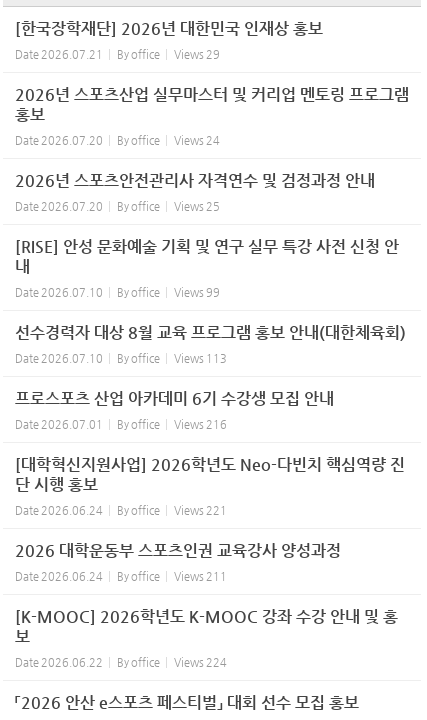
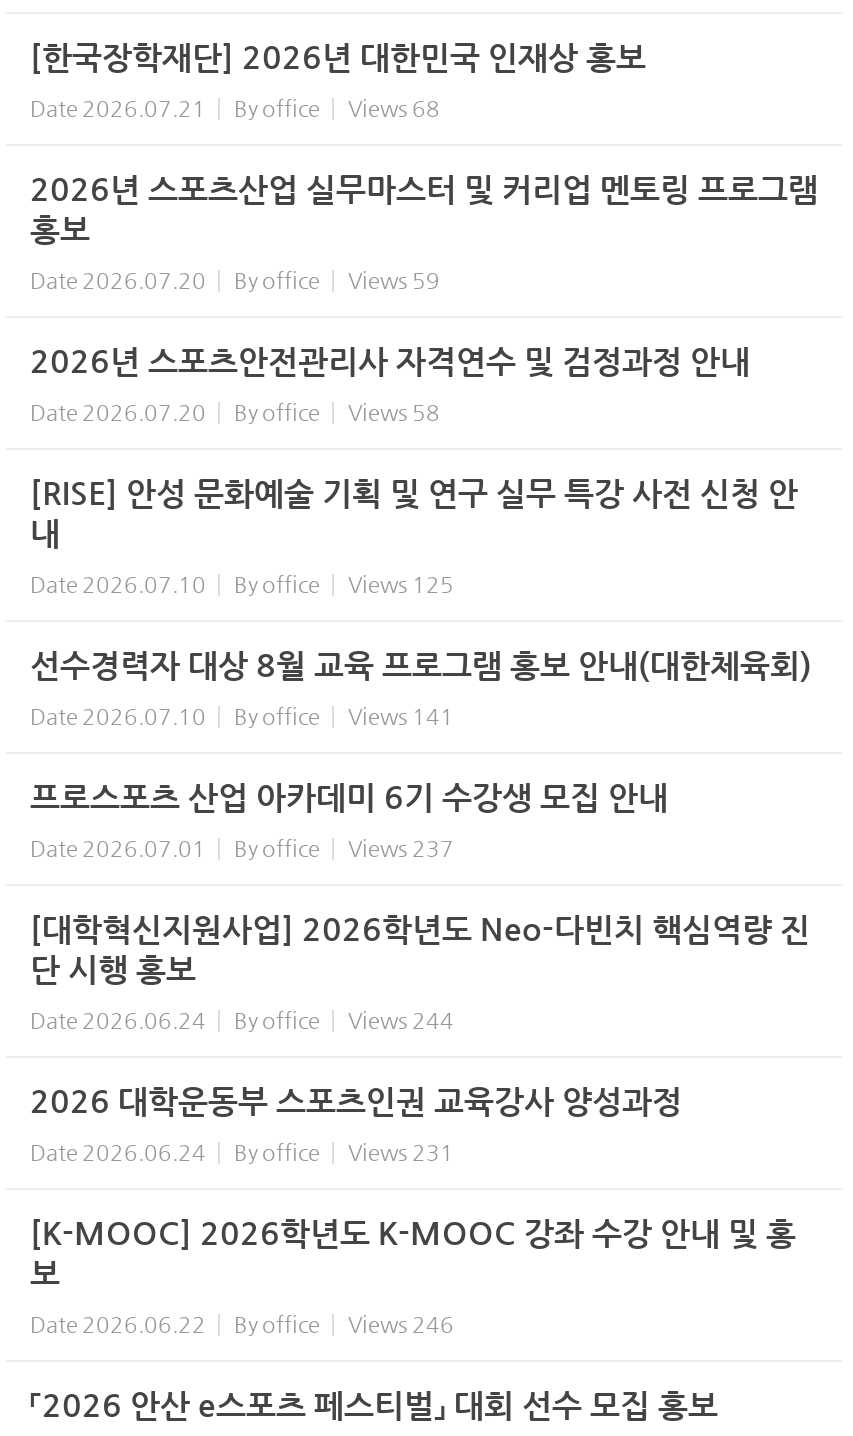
[15,48,220,61] Date 2026.07.21 By office Views 29 -> [30,96,440,122] Date 2026.07.21 By office Views 68
[15,134,220,147] Date 2026.07.20 By office Views 24 -> [30,268,440,294] Date 2026.07.20 By office Views 59
[15,200,220,213] Date 2026.07.20 By office Views 25 -> [30,400,440,426] Date 2026.07.20 By office Views 58
[15,286,220,299] Date 2026.07.10 By office Views 99 -> [30,572,454,598] Date 2026.07.10 By office Views 125
[15,352,227,365] Date 2026.07.10 By office Views 113 -> [30,704,454,730] Date 2026.07.10 By office Views 141
[15,418,227,431] Date 2026.07.01 By office Views 216 -> [30,836,454,862] Date 2026.07.01 By office Views 237
[15,504,227,517] Date 2026.06.24 By office Views 221 -> [30,1008,454,1034] Date 2026.06.24 By office Views 244
[15,570,227,583] Date 2026.06.24 By office Views 211 -> [30,1140,454,1166] Date 2026.06.24 By office Views 231
[15,656,227,669] Date 2026.06.22 By office Views 224 -> [30,1312,454,1338] Date 2026.06.22 By office Views 246

